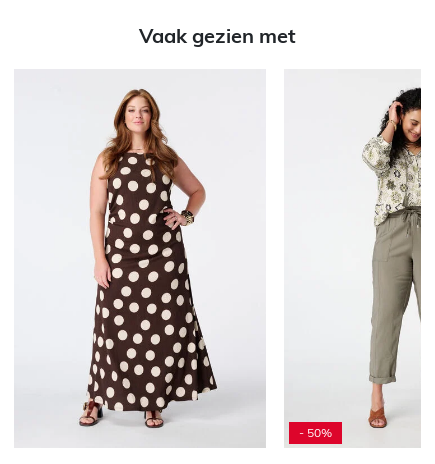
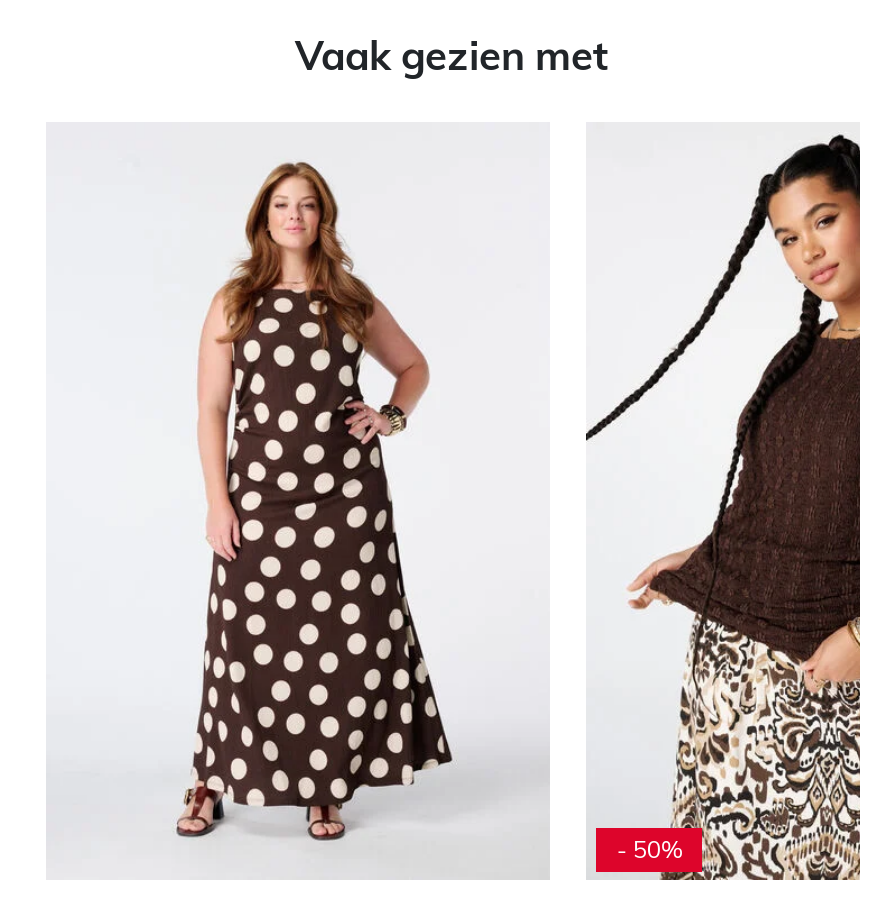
[284,76,422,448] [image] -> [584,132,862,882] [image]

